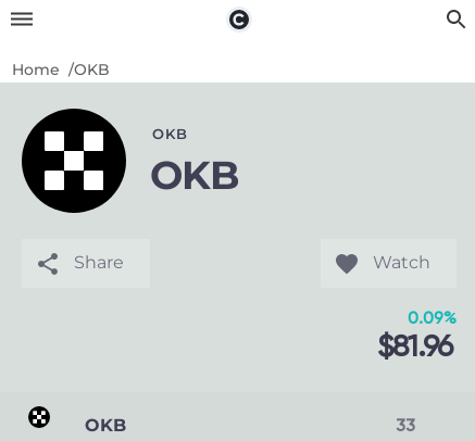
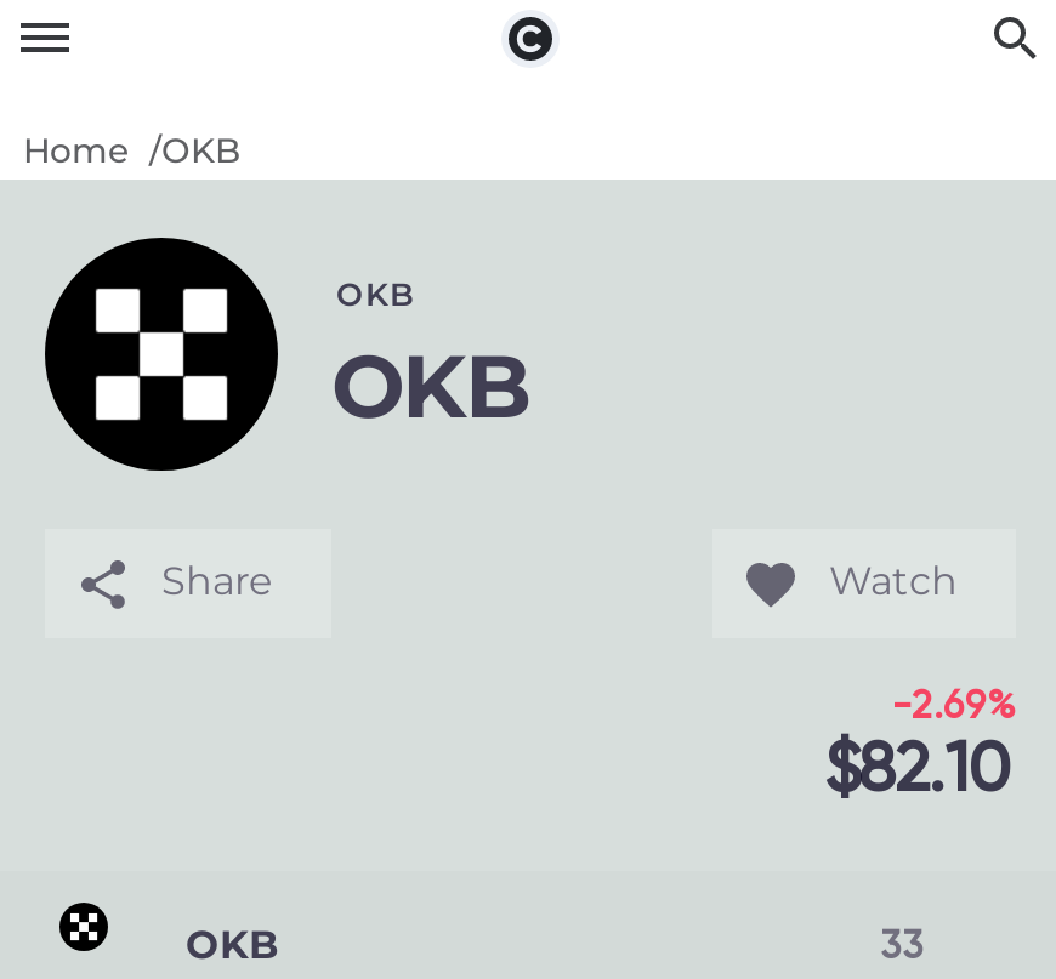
[408,307,457,328] 0.09% -> [892,681,1016,727] -2.69%
[377,328,452,364] $81.96 -> [824,727,1006,807] $82.10

